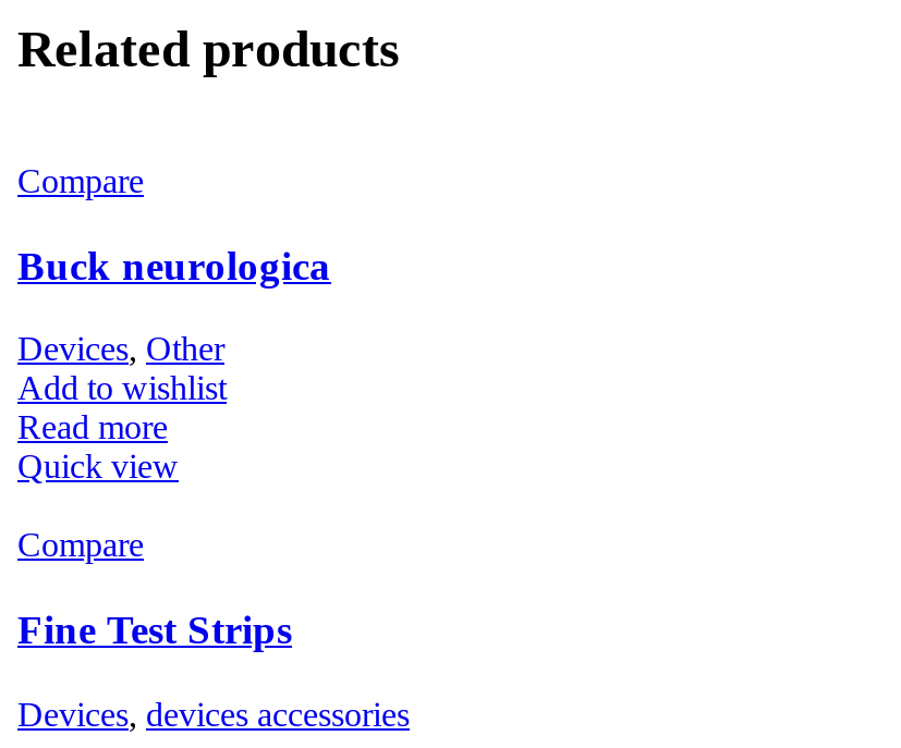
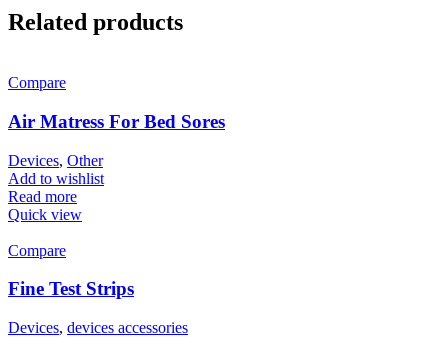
[17,243,331,288] Buck neurologica -> [8,111,225,132] Air Matress For Bed Sores

